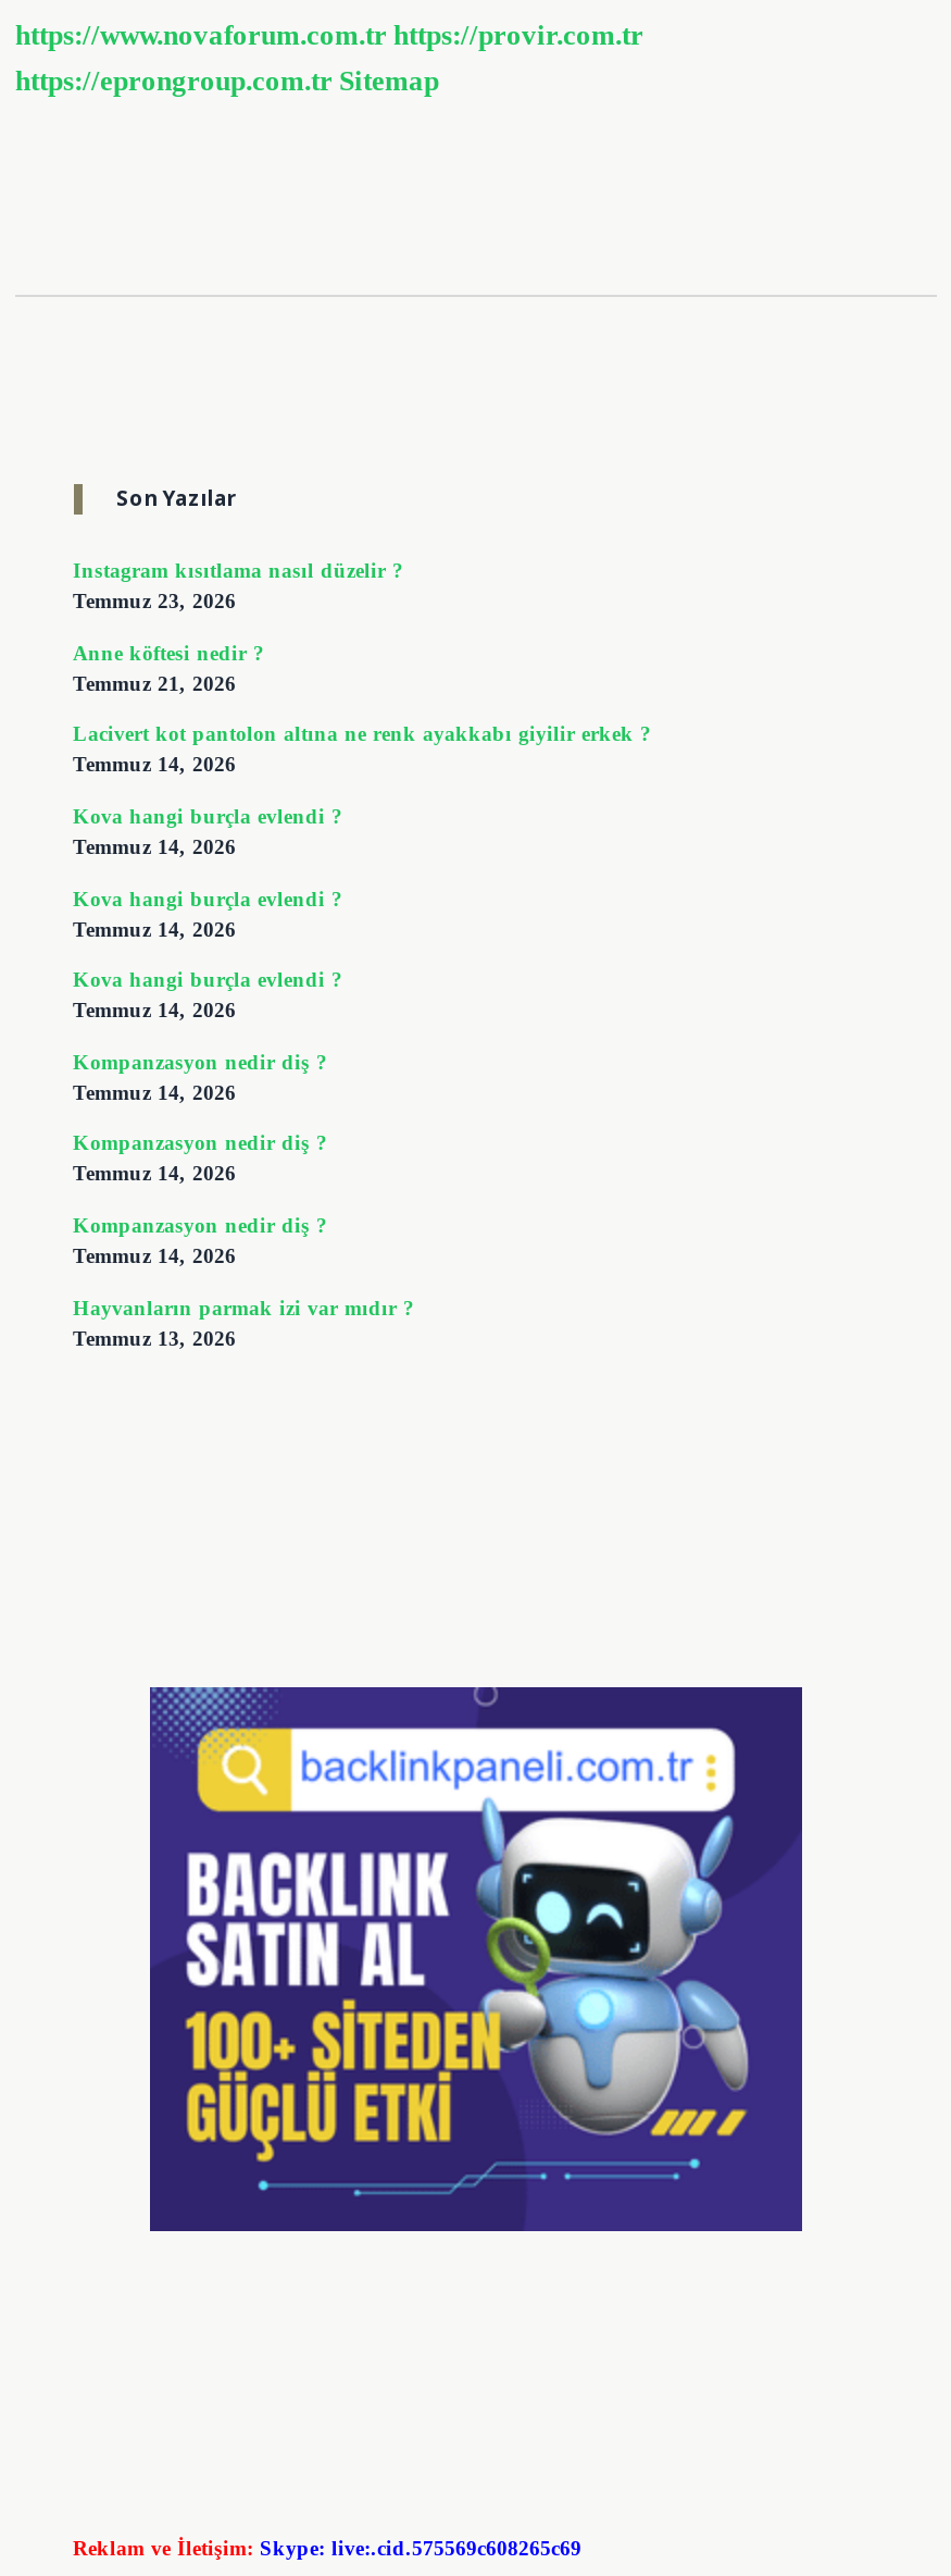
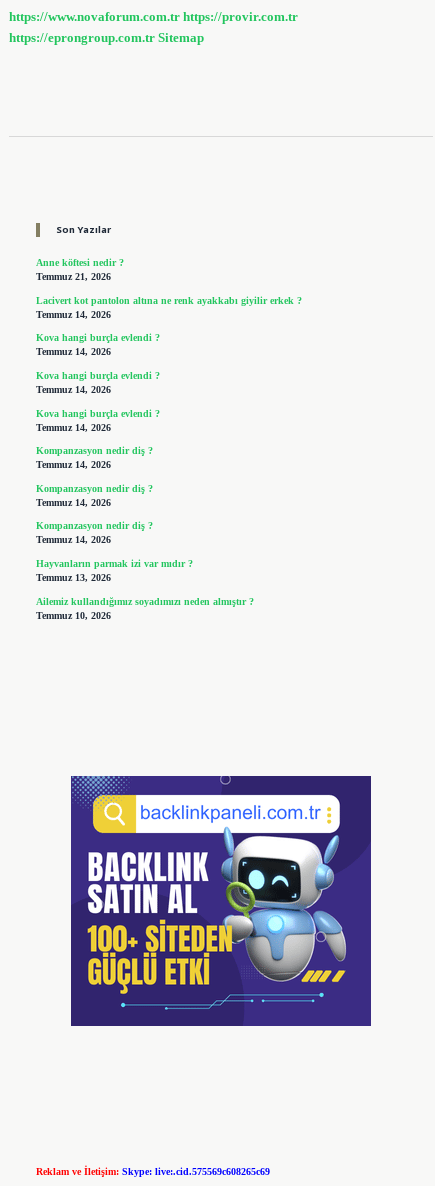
[73,559,403,613] Instagram kısıtlama nasıl düzelir ? | Temmuz 23, 2026 -> none
moved [73,641,651,1349] -> [35,257,301,583]: Anne köftesi nedir ? | Temmuz 21, 2026 | Lacivert kot pantolon altına ne renk ayakkabı giyilir erkek ? | ... | Hayvanların parmak izi var mıdır ? | Temmuz 13, 2026
none -> [35,596,253,621] Ailemiz kullandığımız soyadımızı neden almıştır ? | Temmuz 10, 2026

